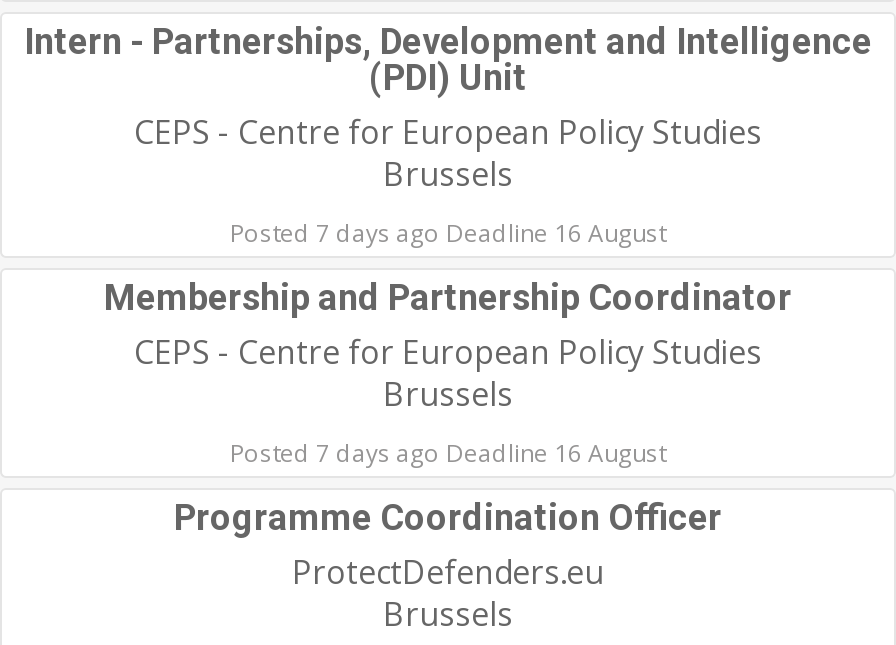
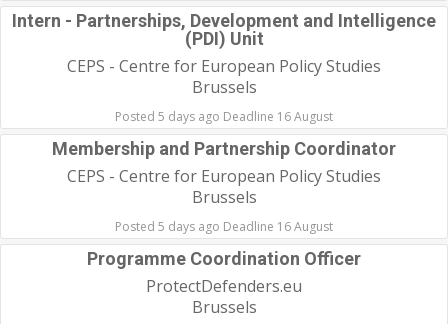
[230,216,666,250] Posted 7 days ago Deadline 16 August -> [115,108,333,125] Posted 5 days ago Deadline 16 August
[230,436,666,470] Posted 7 days ago Deadline 16 August -> [115,218,333,235] Posted 5 days ago Deadline 16 August

